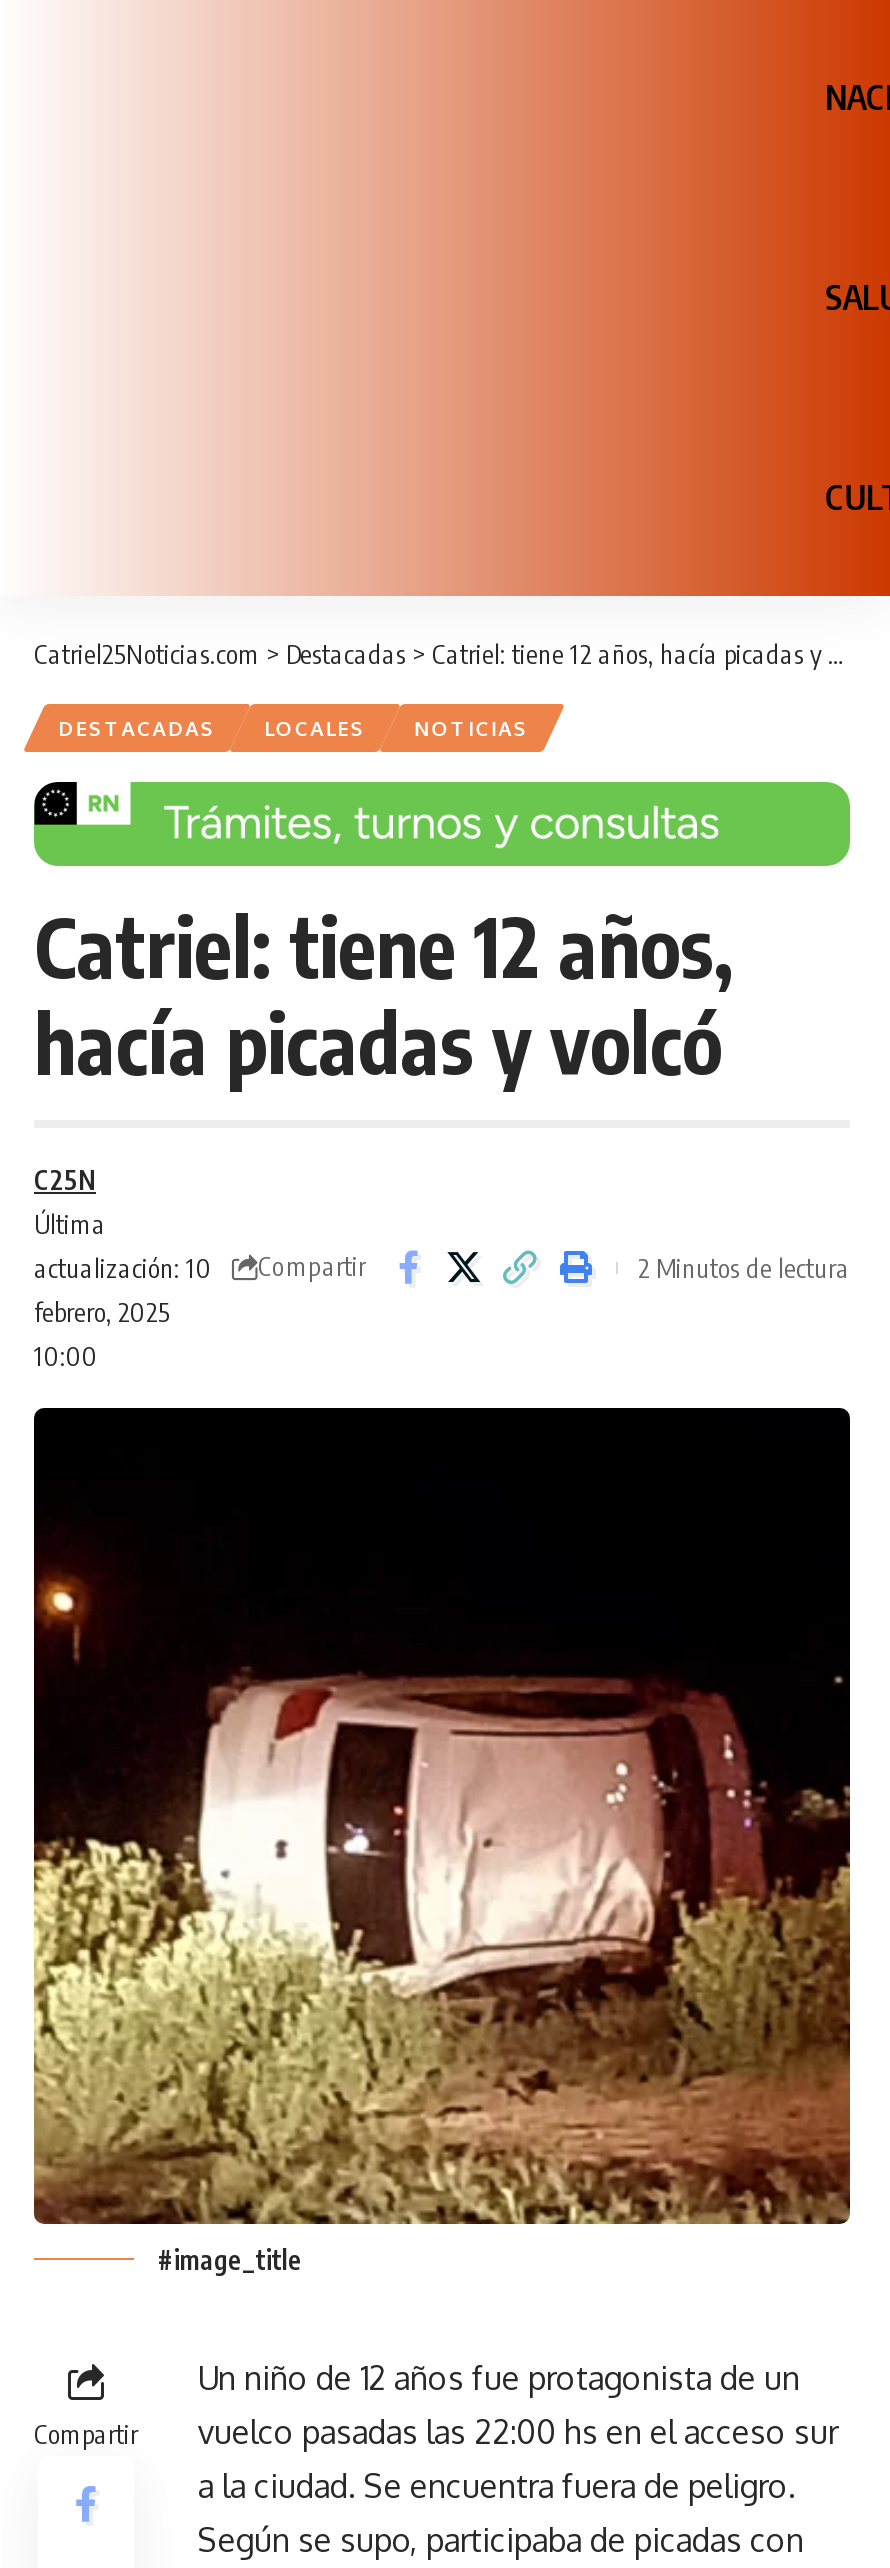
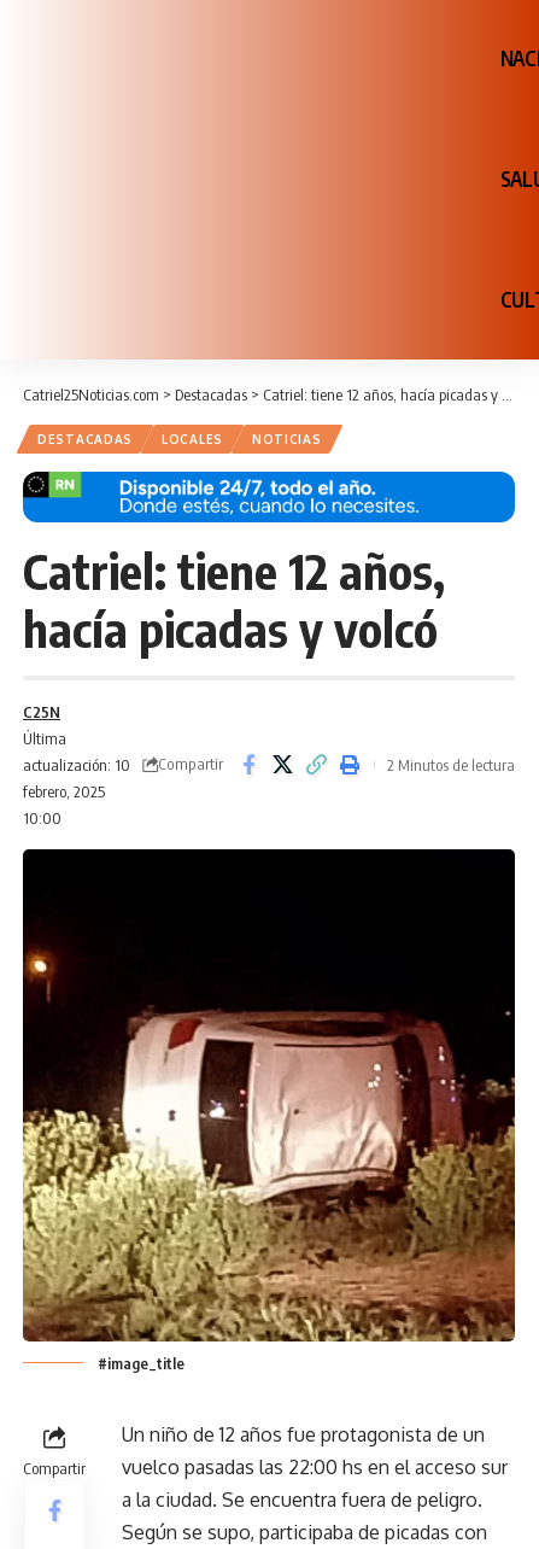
[32,780,852,868] [image] -> [22,470,516,524] [image]

